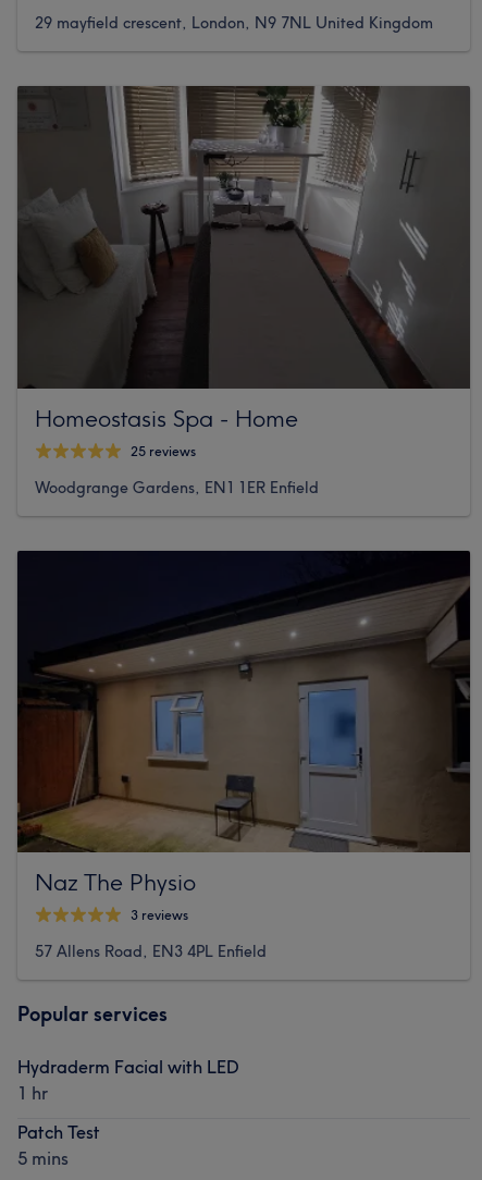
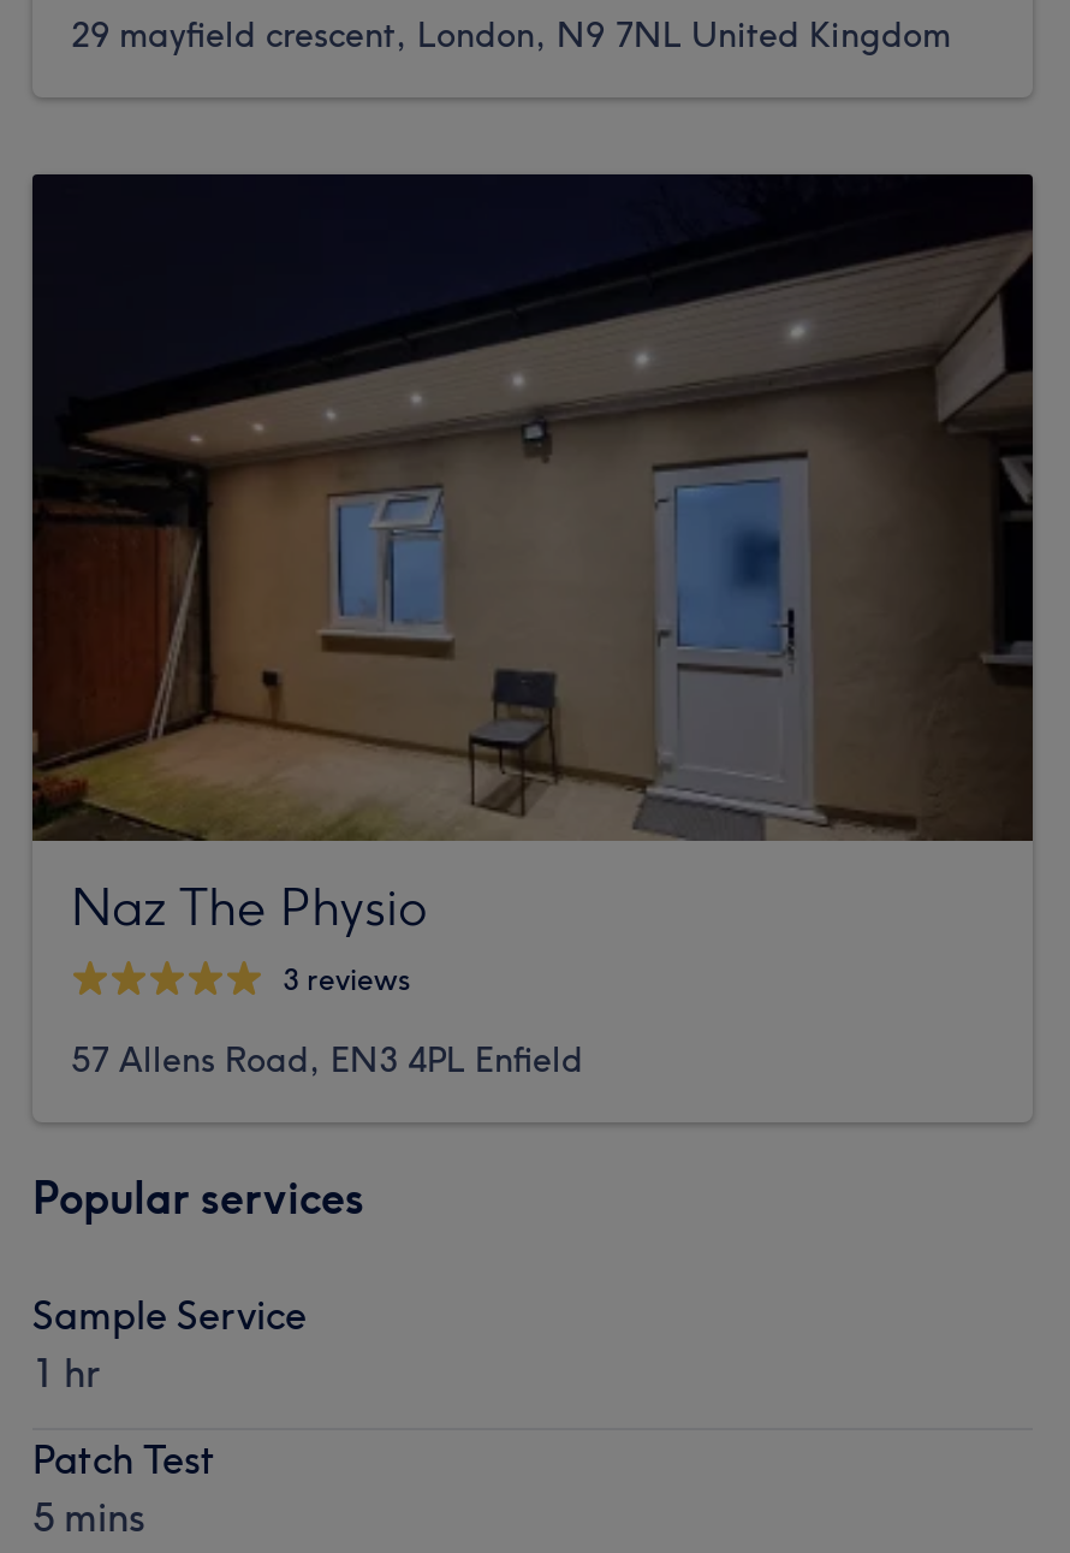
[17,85,471,497] [image] | Homeostasis Spa - Home | 25 reviews | Woodgrange Gardens, EN1 1ER Enfield -> none
[17,1056,238,1078] Hydraderm Facial with LED -> [32,1291,307,1339] Sample Service

